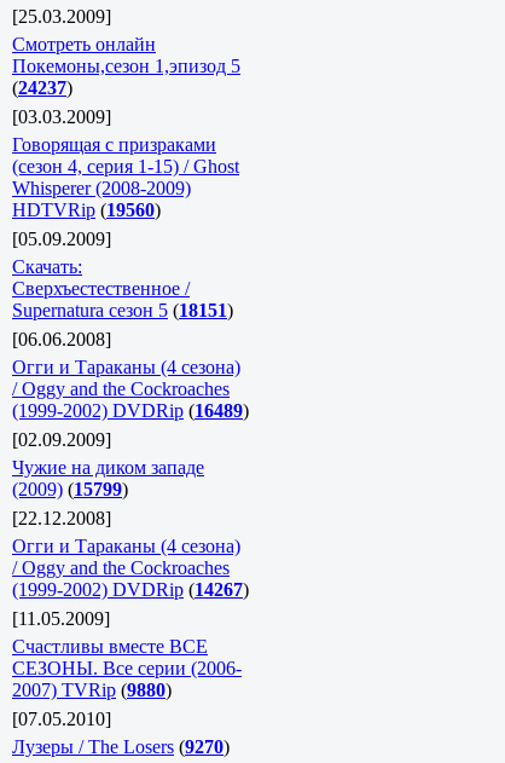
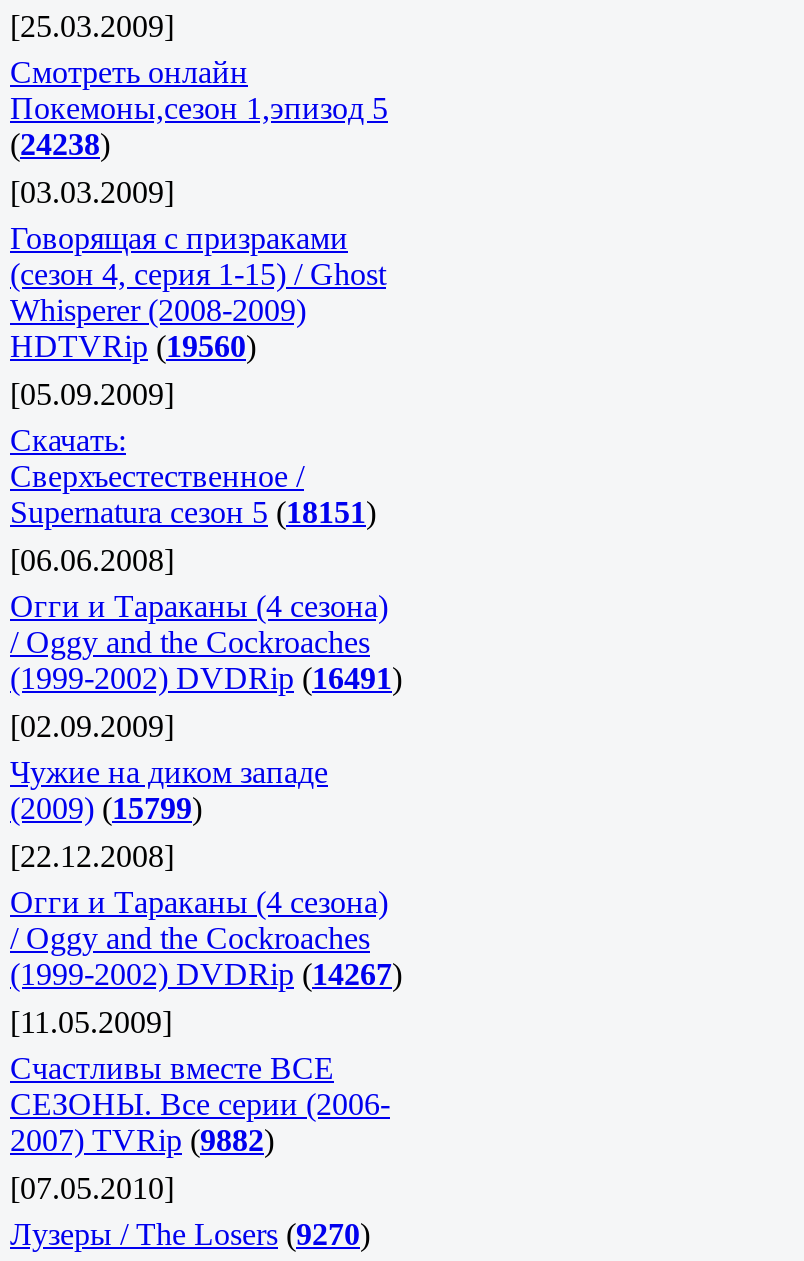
[12,77,72,98] (24237) -> [10,127,110,161] (24238)
[12,400,249,421] (1999-2002) DVDRip (16489) -> [10,661,402,695] (1999-2002) DVDRip (16491)
[12,680,172,700] 2007) TVRip (9880) -> [10,1123,274,1157] 2007) TVRip (9882)

